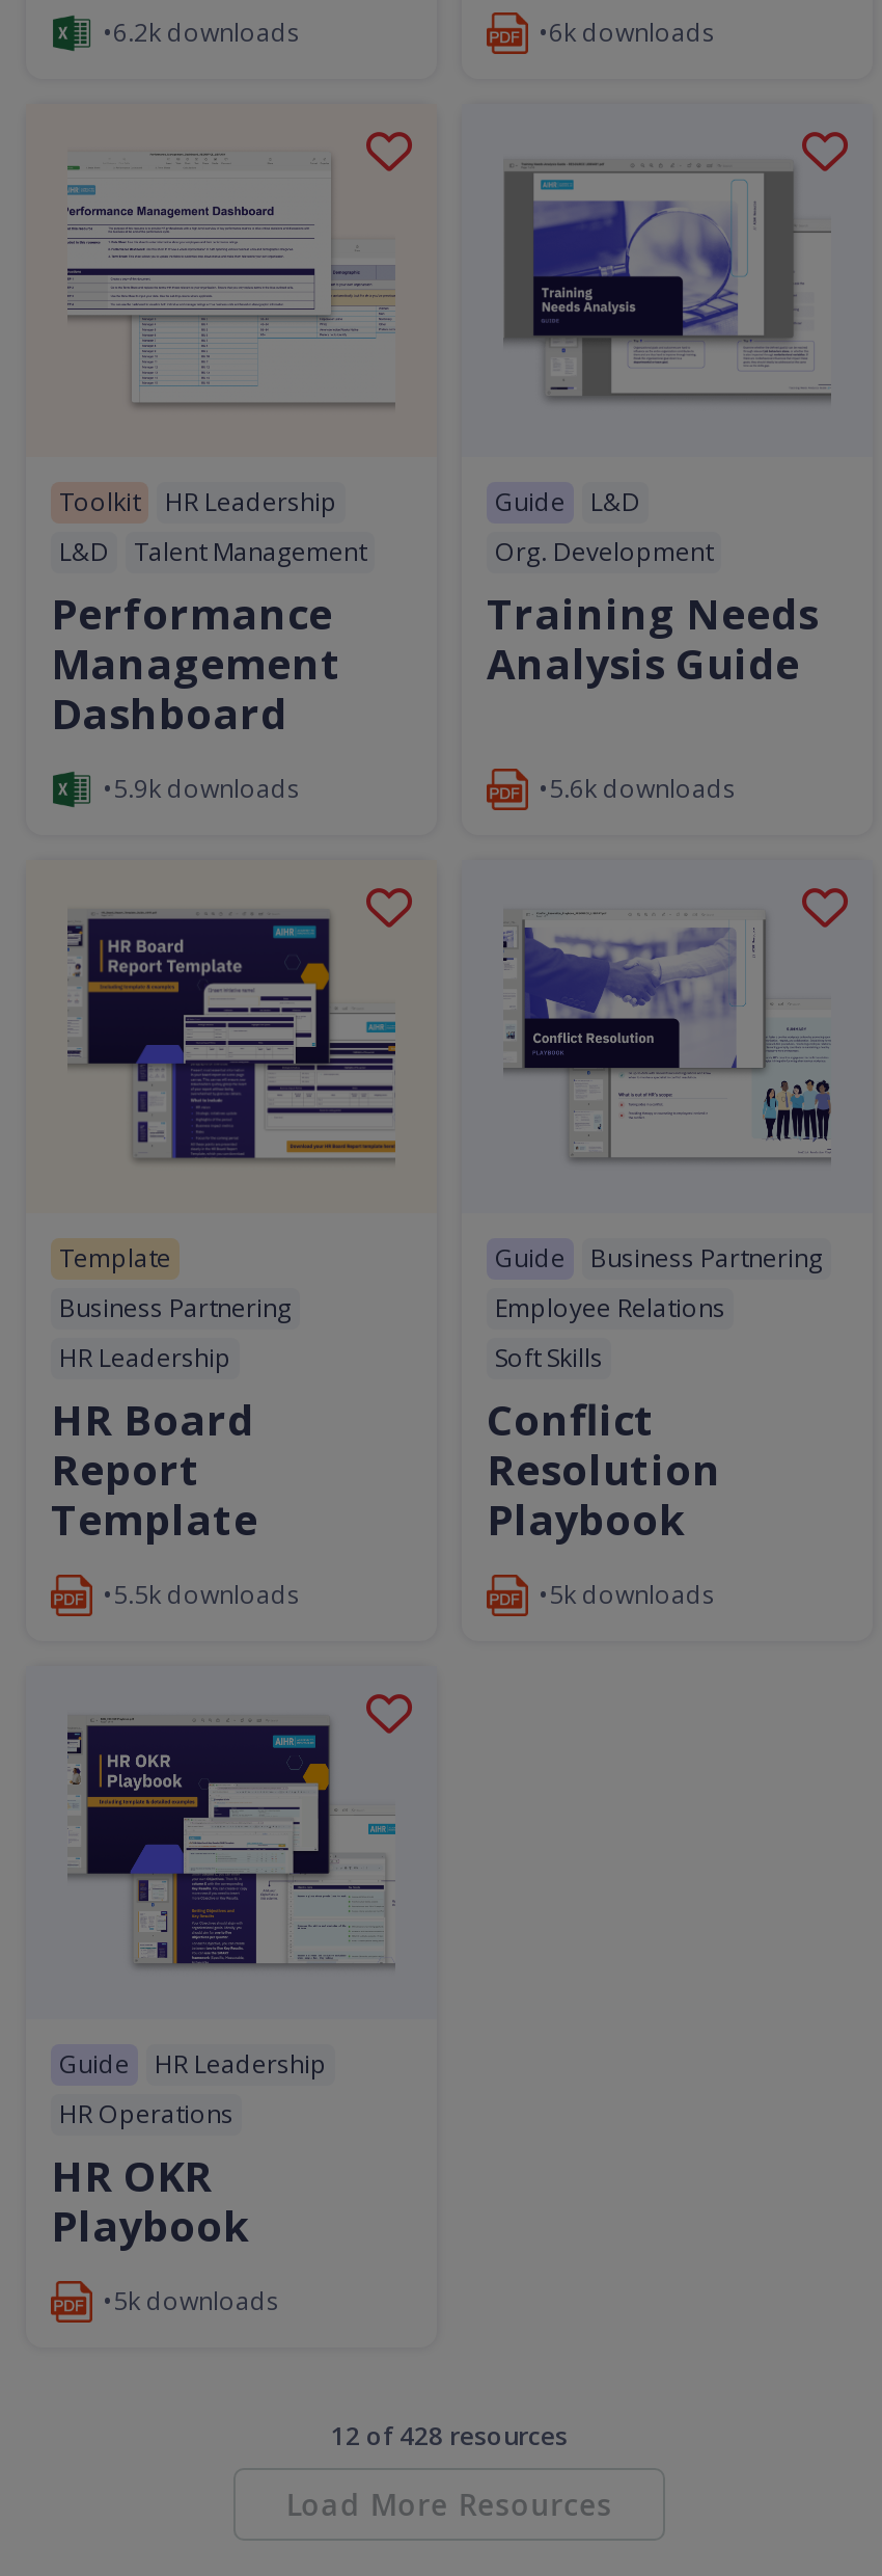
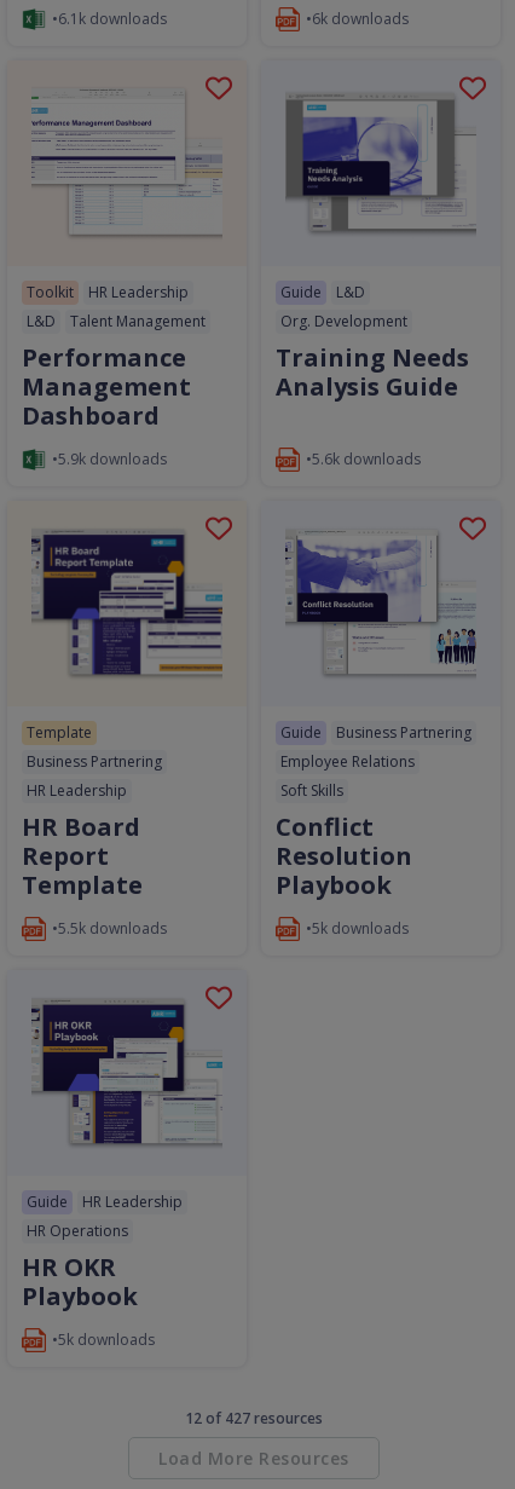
[103,15,300,50] •6.2k downloads -> [52,8,167,29] •6.1k downloads
[331,2418,568,2453] 12 of 428 resources -> [185,1408,323,1429] 12 of 427 resources

